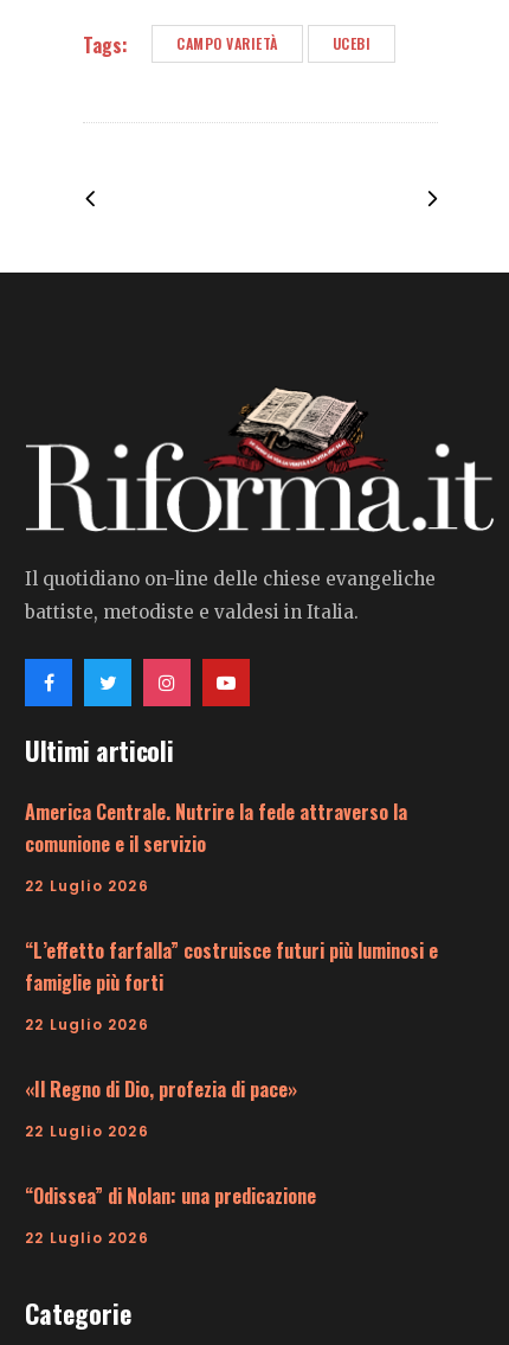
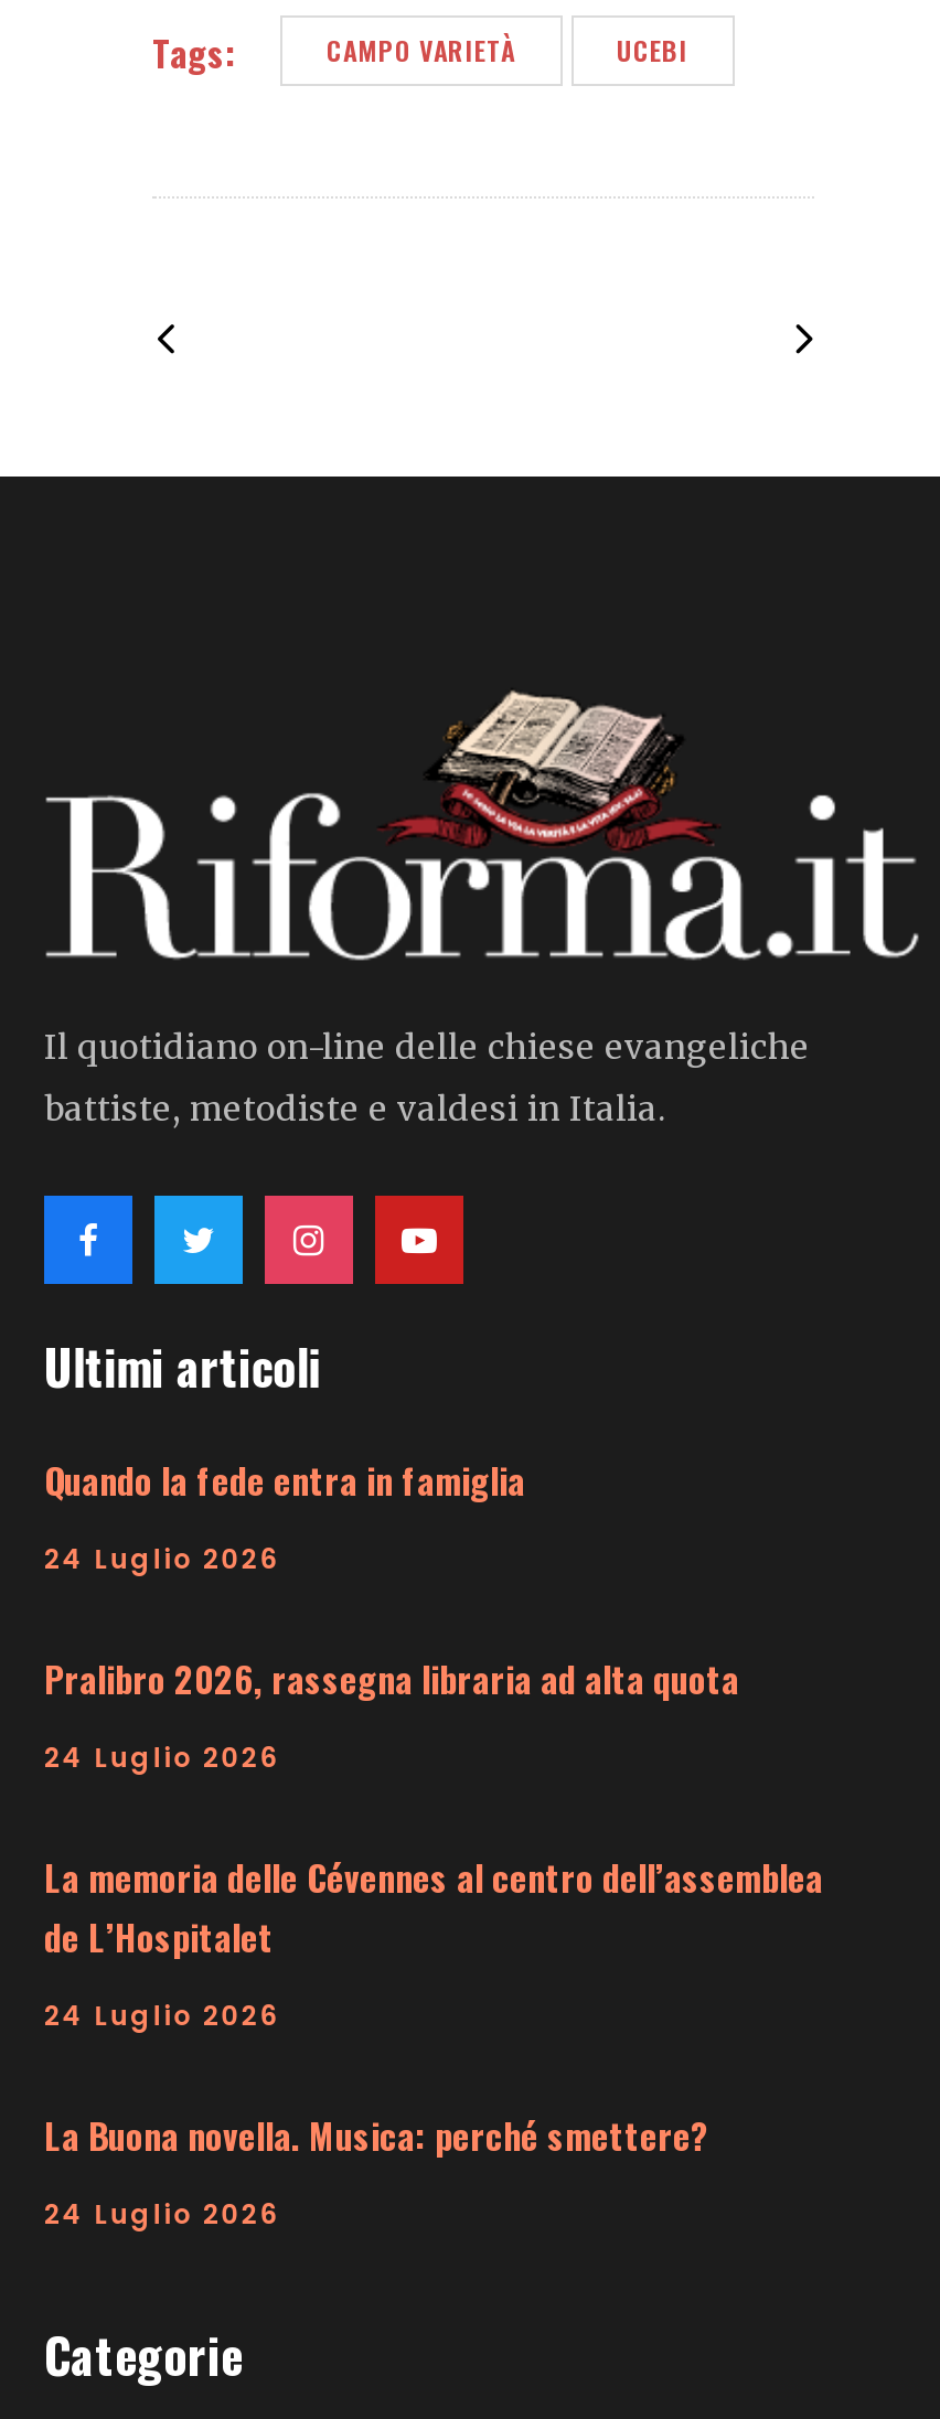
[25,798,407,858] America Centrale. Nutrire la fede attraverso la | comunione e il servizio -> [44,1454,525,1507] Quando la fede entra in famiglia
[25,876,149,896] 22 Luglio 2026 -> [44,1540,280,1578] 24 Luglio 2026
[25,936,438,997] “L’effetto farfalla” costruisce futuri più luminosi e | famiglie più forti -> [44,1653,739,1706] Pralibro 2026, rassegna libraria ad alta quota
[25,1015,149,1035] 22 Luglio 2026 -> [44,1739,280,1776] 24 Luglio 2026
[25,1075,297,1103] «Il Regno di Dio, profezia di pace» -> [44,1851,823,1964] La memoria delle Cévennes al centro dell’assemblea | de L’Hospitalet
[25,1121,149,1141] 22 Luglio 2026 -> [44,1997,280,2034] 24 Luglio 2026
[25,1182,316,1210] “Odissea” di Nolan: una predicazione -> [44,2109,708,2162] La Buona novella. Musica: perché smettere?
[25,1228,149,1248] 22 Luglio 2026 -> [44,2196,280,2233] 24 Luglio 2026

